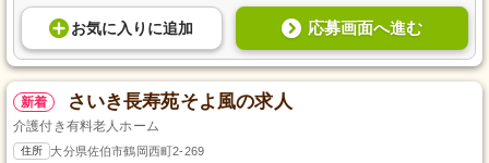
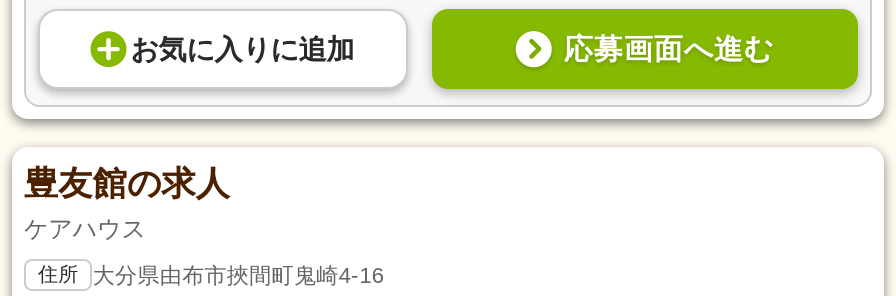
[13,91,292,134] 新着 | さいき長寿苑そよ風の求人 | 介護付き有料老人ホーム -> [24,165,230,243] 豊友館の求人 | ケアハウス
[51,144,204,157] 大分県佐伯市鶴岡西町2-269 -> [93,263,384,287] 大分県由布市挾間町鬼崎4-16

